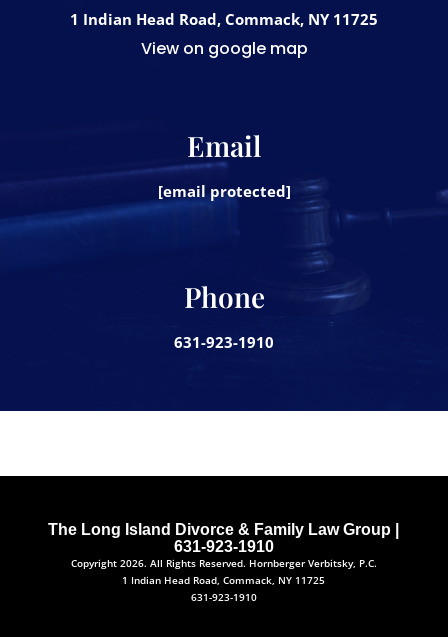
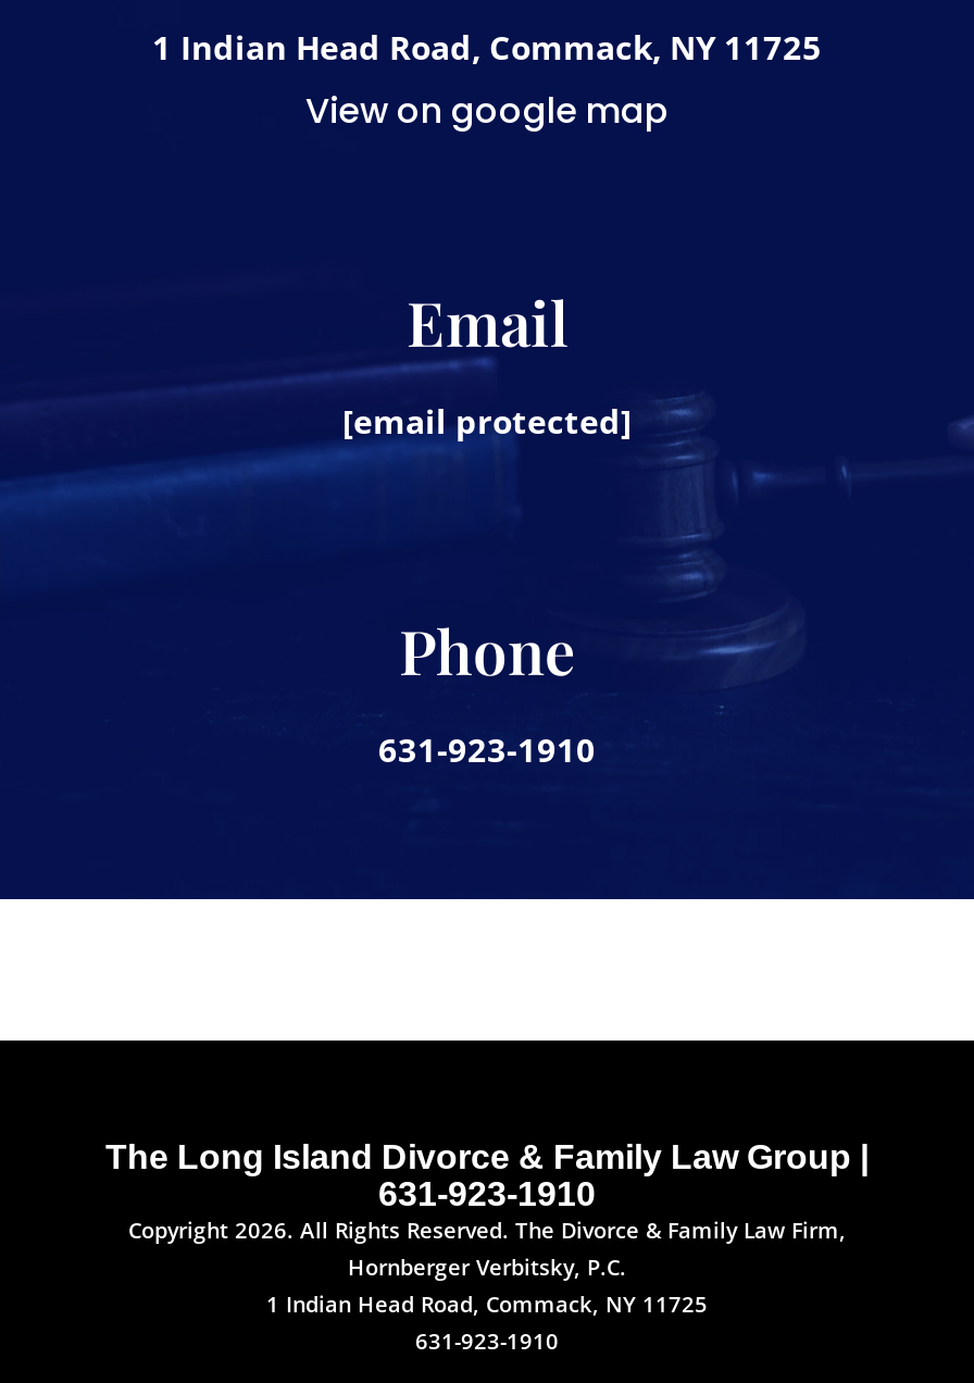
[71,556,377,570] Copyright 2026. All Rights Reserved. Hornberger Verbitsky, P.C. -> [128,1214,846,1281] Copyright 2026. All Rights Reserved. The Divorce & Family Law Firm, | Hornberger Verbitsky, P.C.

